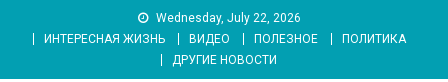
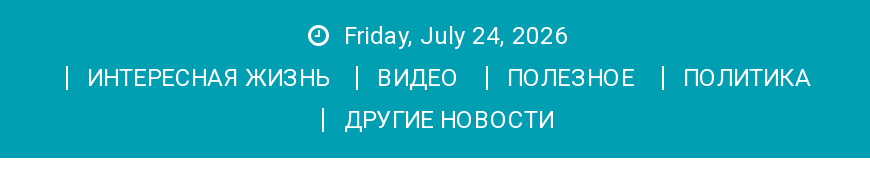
[155,11,300,25] Wednesday, July 22, 2026 -> [344,22,568,50] Friday, July 24, 2026

